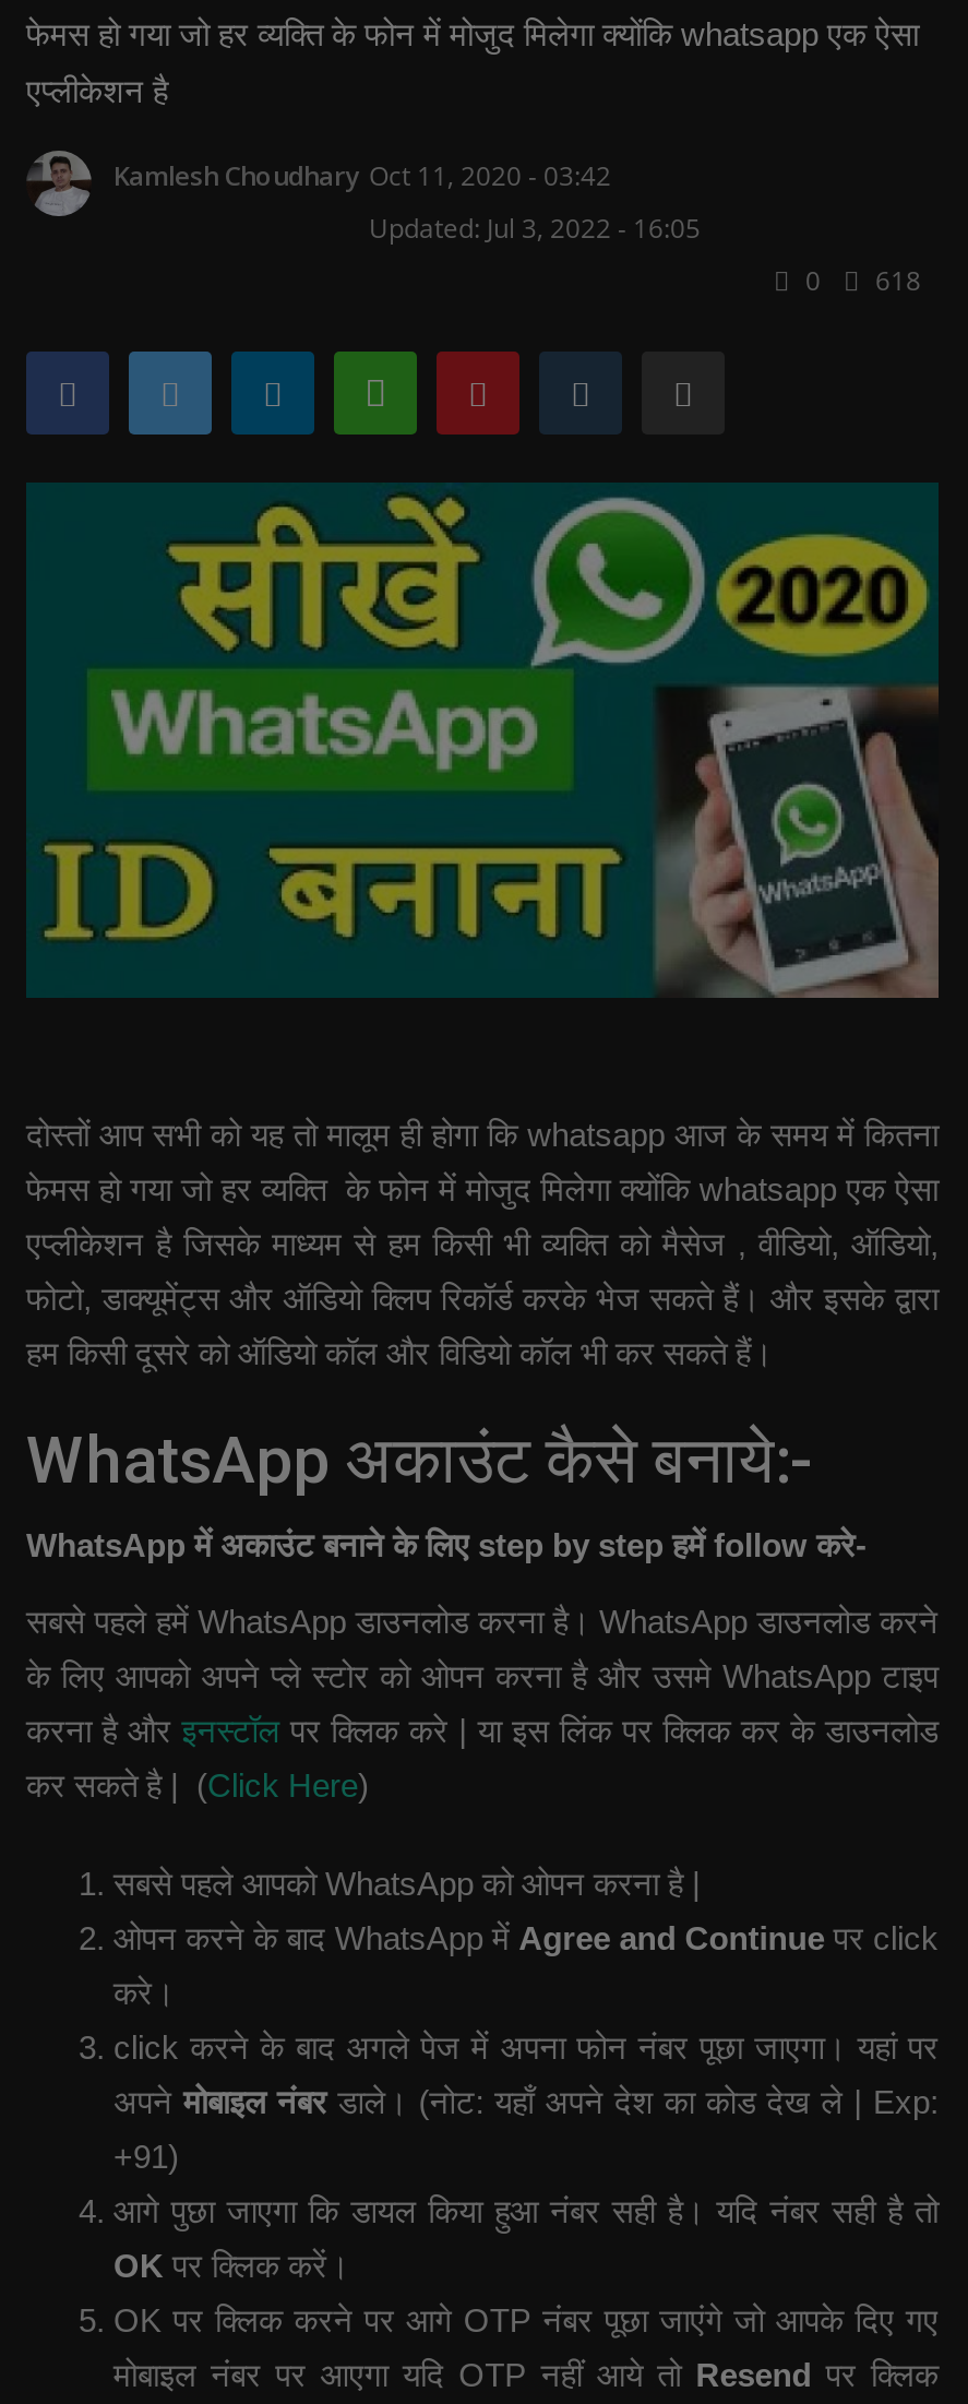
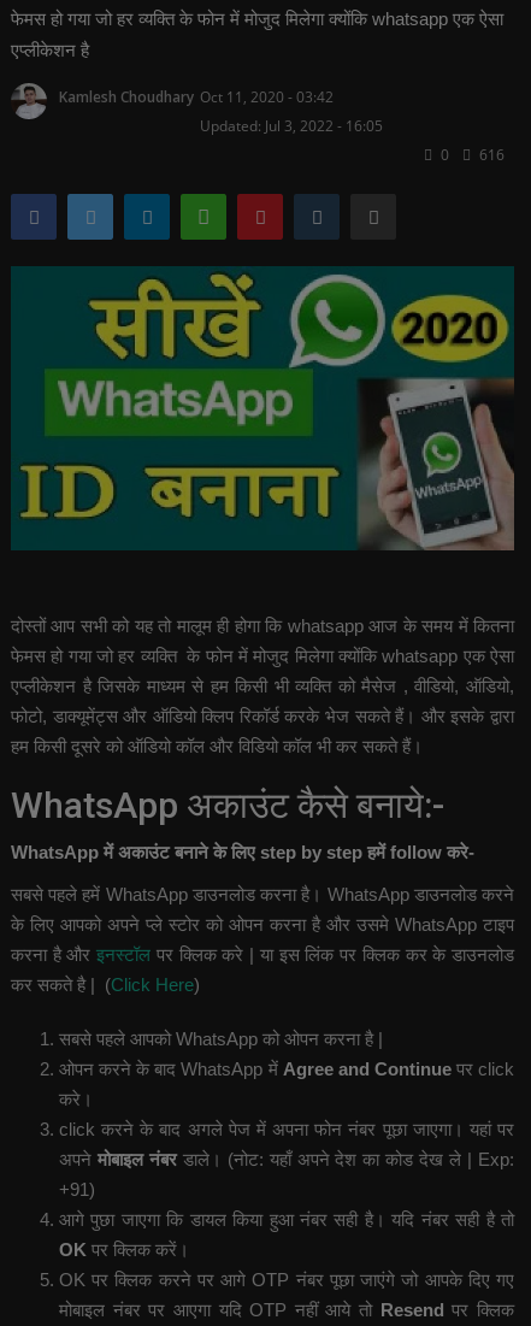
[805,262,921,299] 0 618 -> [441,144,505,165] 0 616

